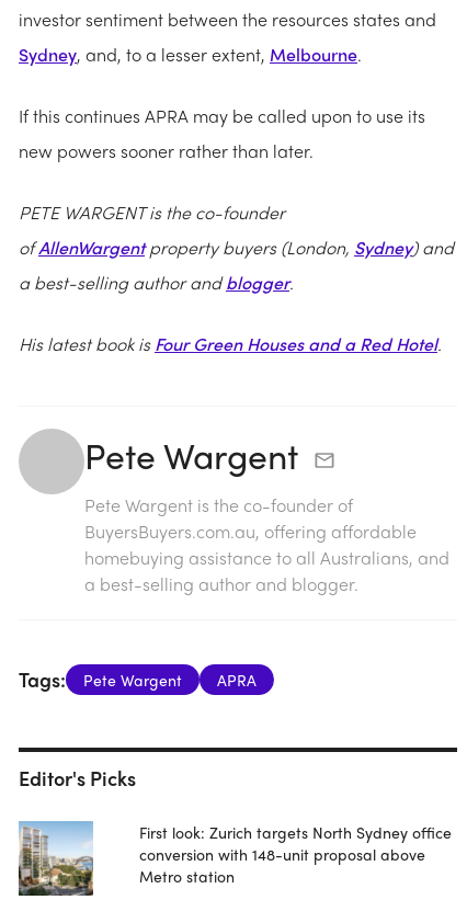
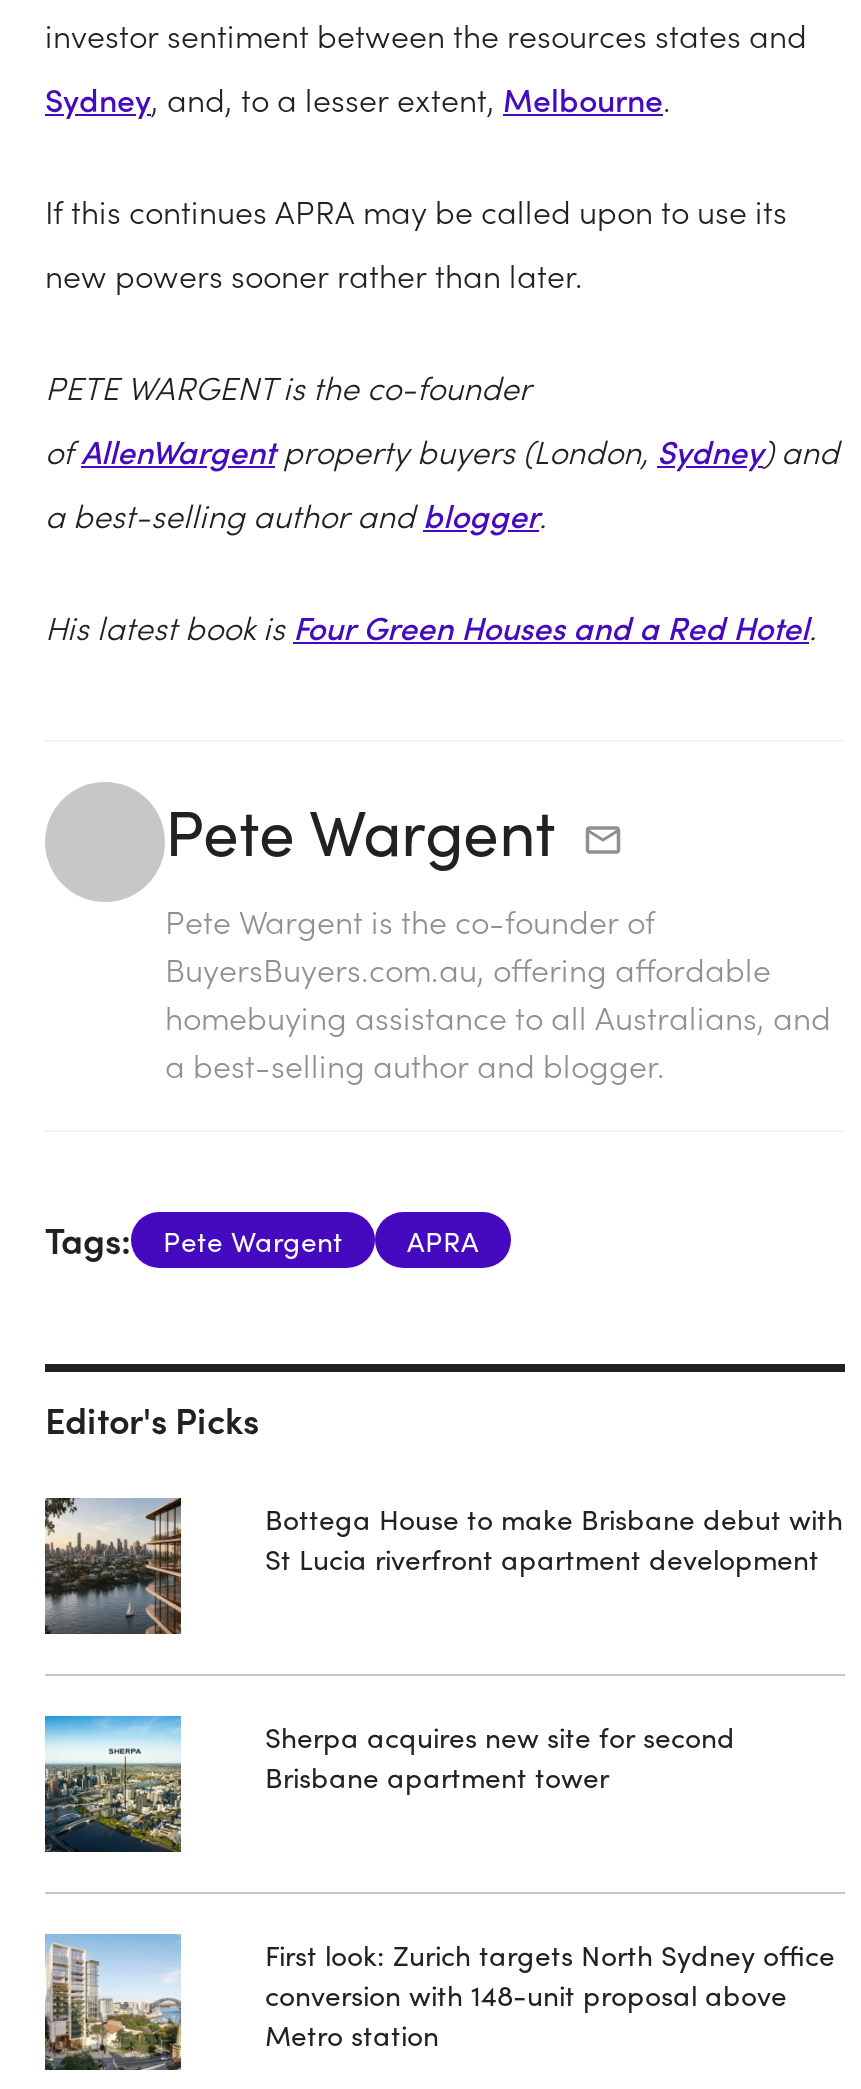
none -> [43,1496,183,1634] [image]
none -> [43,1714,183,1854] [image]
none -> [265,1497,843,1577] Bottega House to make Brisbane debut with | St Lucia riverfront apartment development
none -> [265,1715,735,1795] Sherpa acquires new site for second | Brisbane apartment tower

